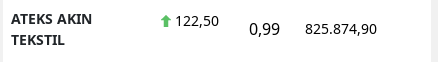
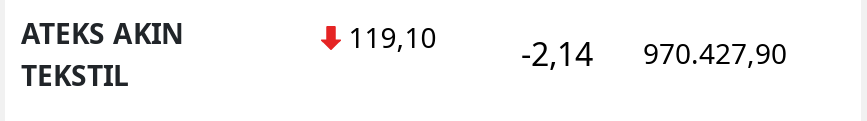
[175,11,219,30] 122,50 -> [349,18,437,56] 119,10
[249,18,280,40] 0,99 -> [521,32,593,76] -2,14
[305,19,377,38] 825.874,90 -> [643,34,787,72] 970.427,90

